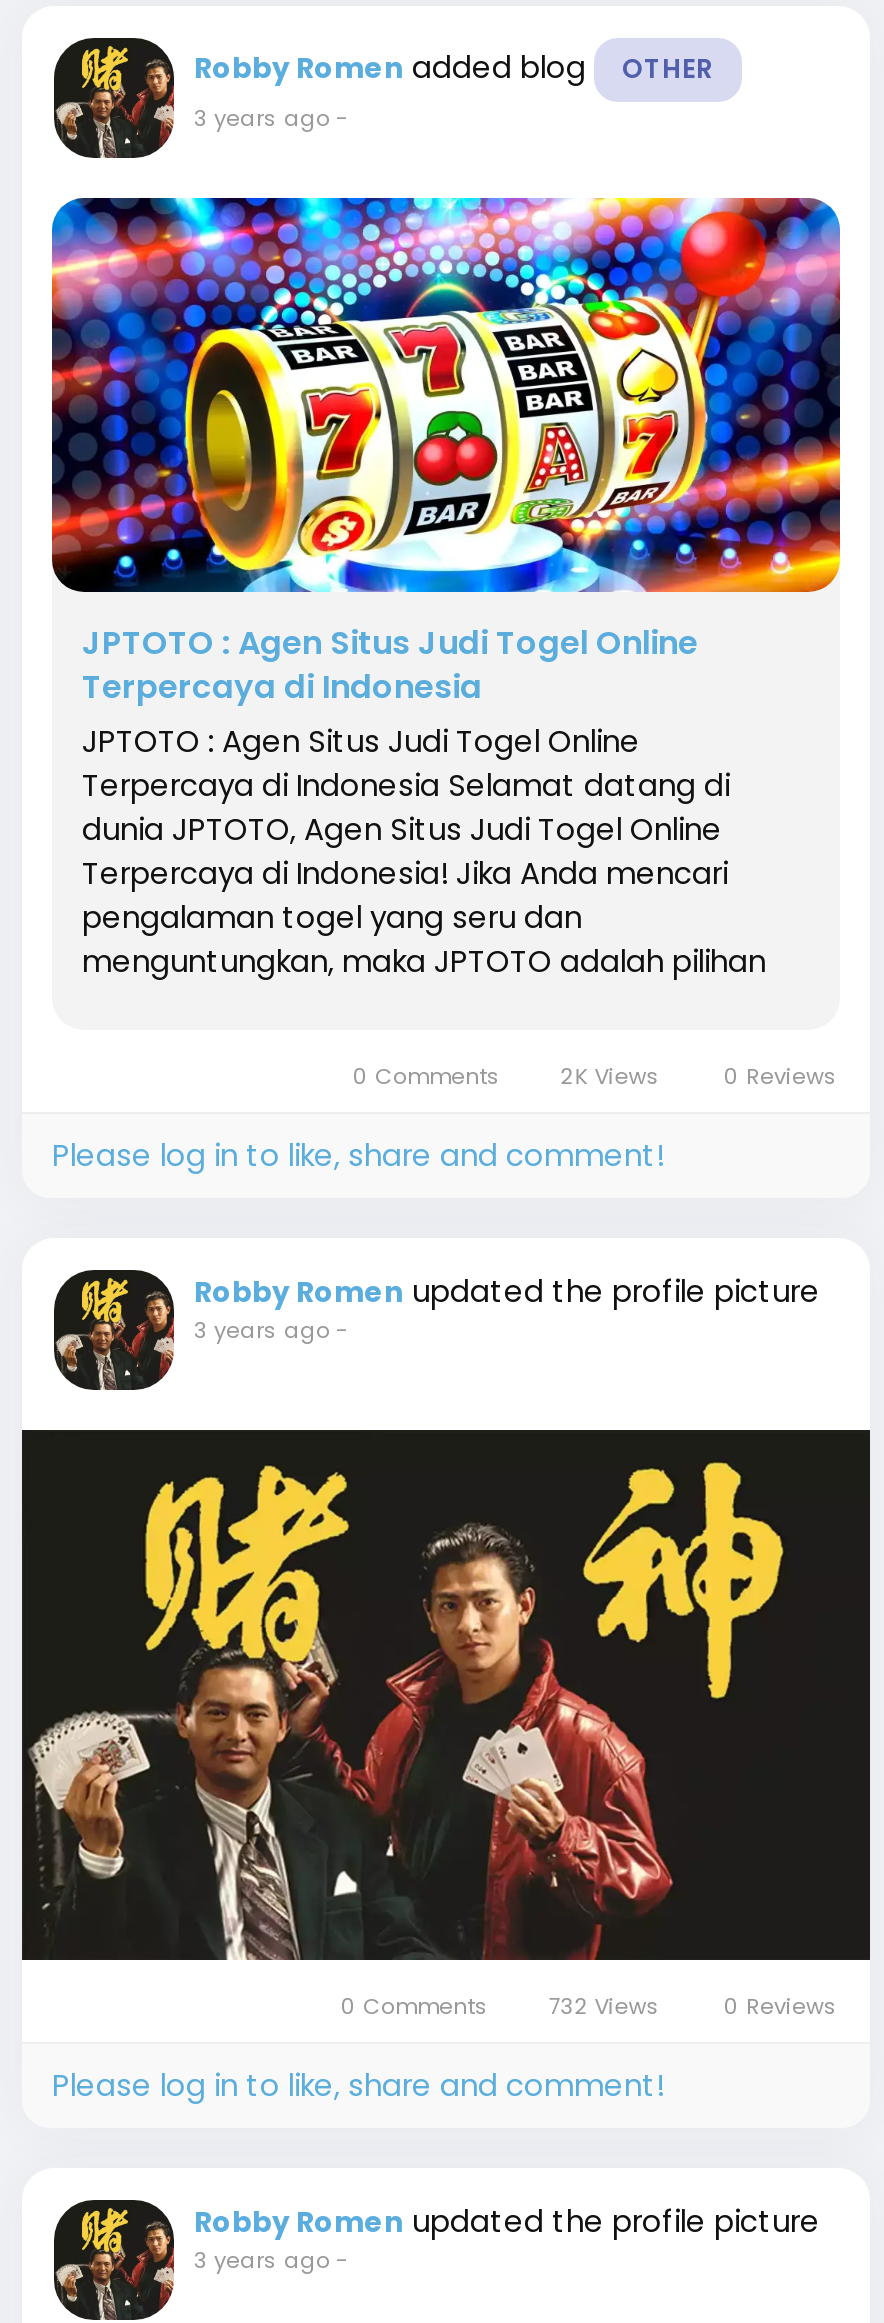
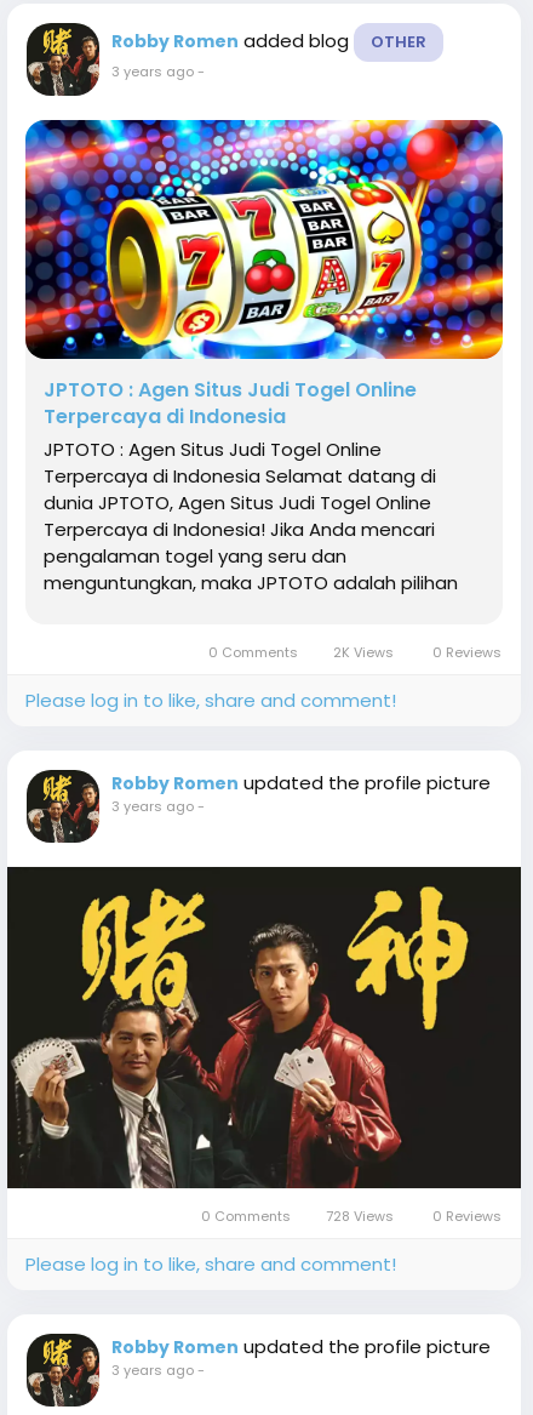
[335,1990,838,2022] 0 Comments 732 Views 0 Reviews -> [197,1206,502,1226] 0 Comments 728 Views 0 Reviews

